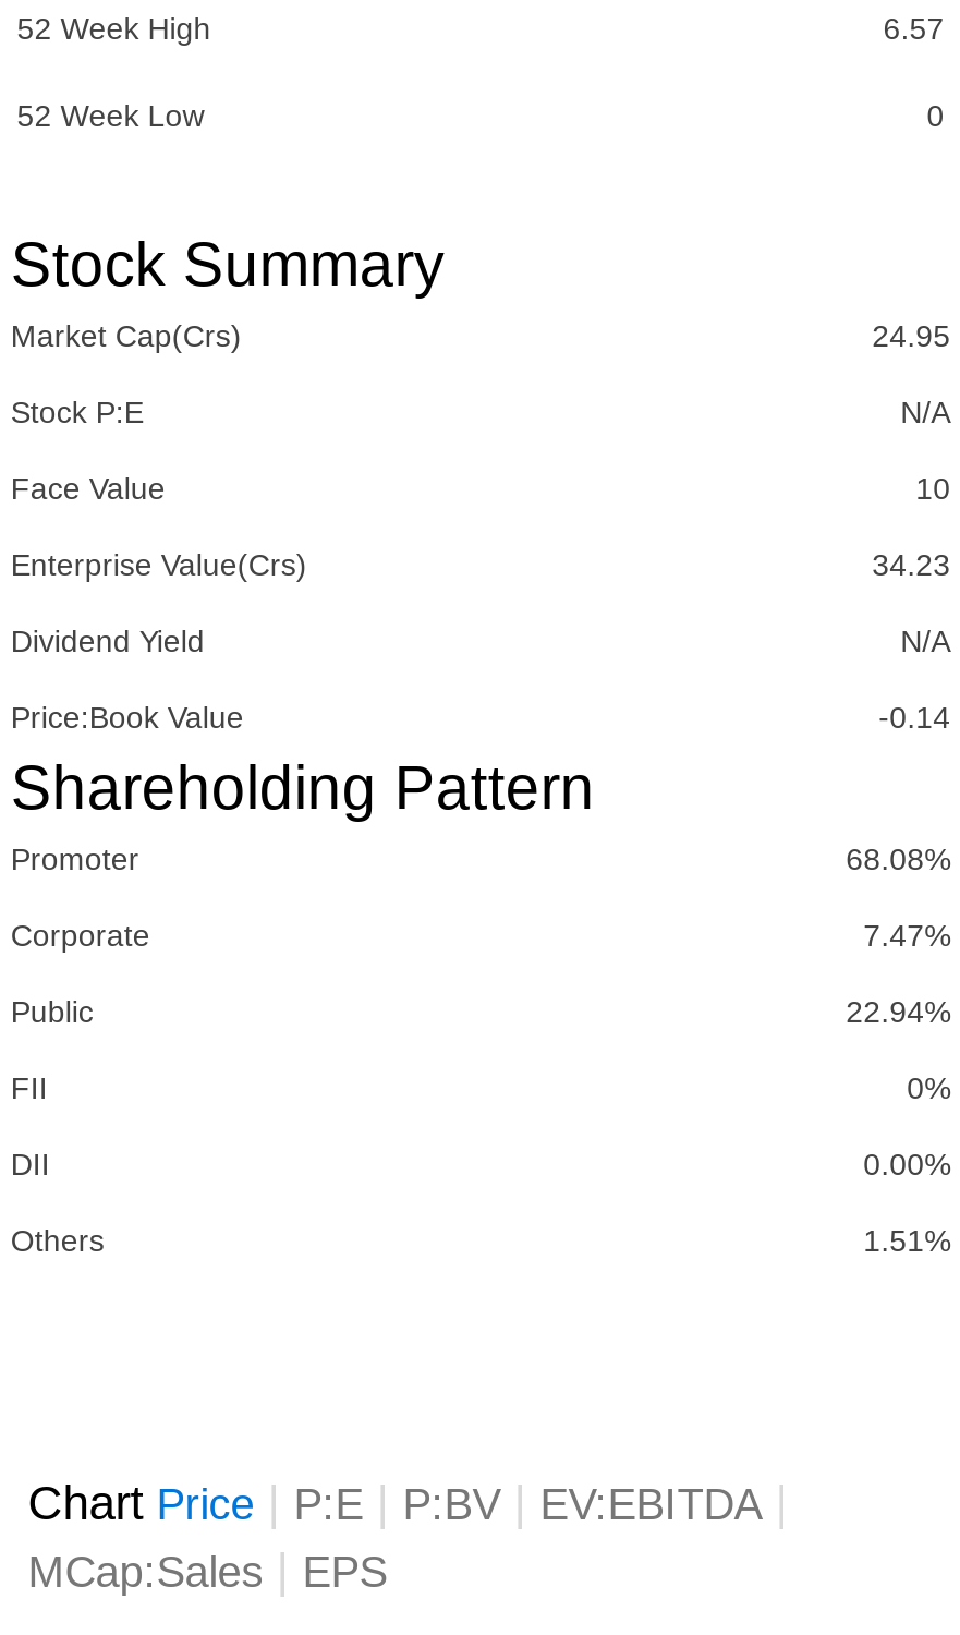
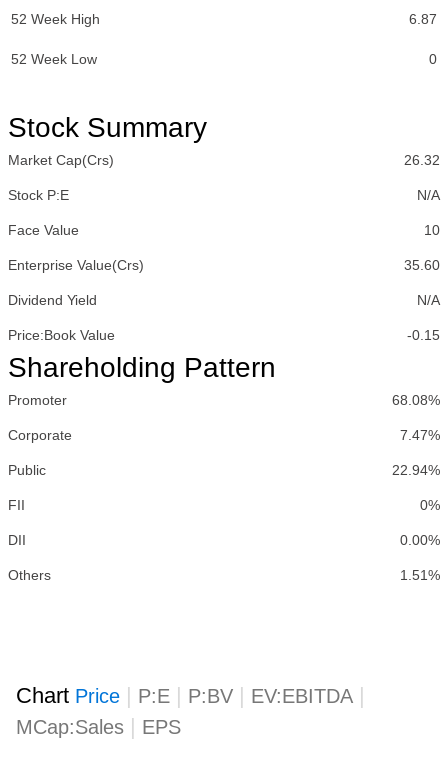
[883,11,944,46] 6.57 -> [409,11,437,27] 6.87
[872,318,950,353] 24.95 -> [404,152,440,168] 26.32
[872,547,950,582] 34.23 -> [404,257,440,273] 35.60
[878,700,950,735] -0.14 -> [407,327,440,343] -0.15

